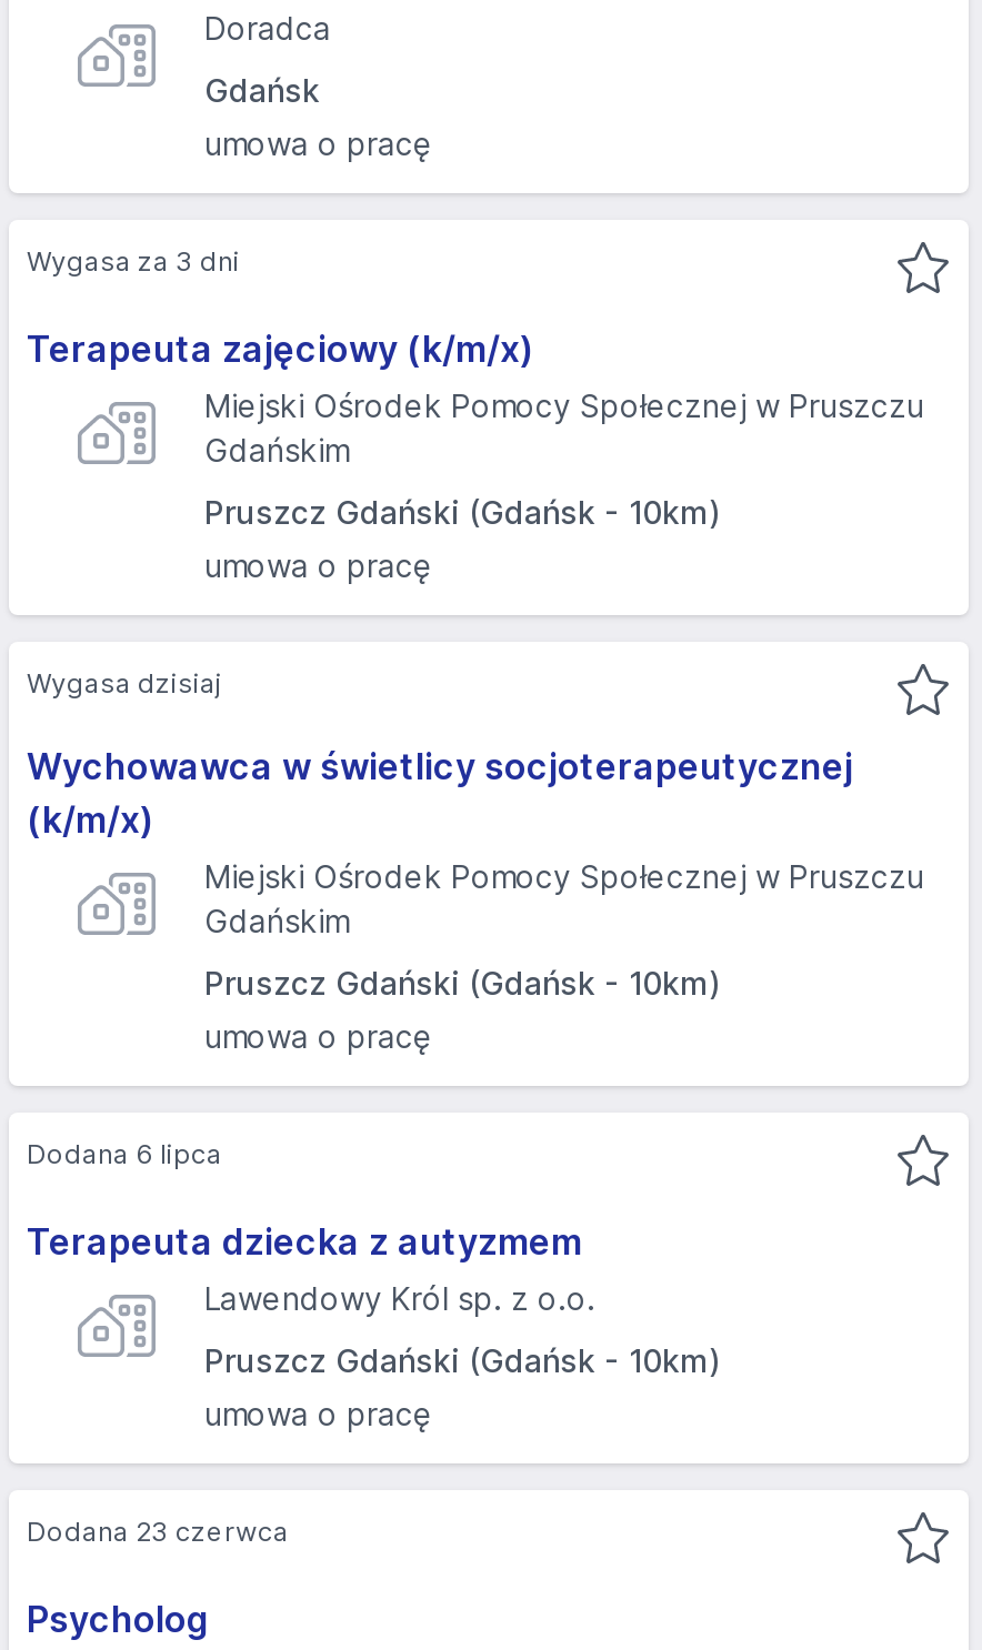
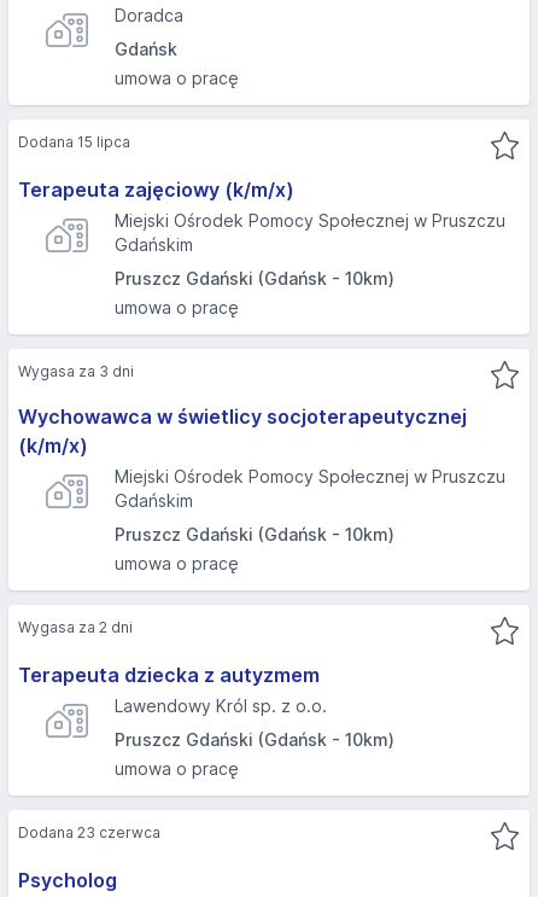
[27,244,240,278] Wygasa za 3 dni -> [18,133,130,151] Dodana 15 lipca
[27,666,222,700] Wygasa dzisiaj -> [18,362,134,380] Wygasa za 3 dni
[27,1137,222,1170] Dodana 6 lipca -> [18,618,133,636] Wygasa za 2 dni

